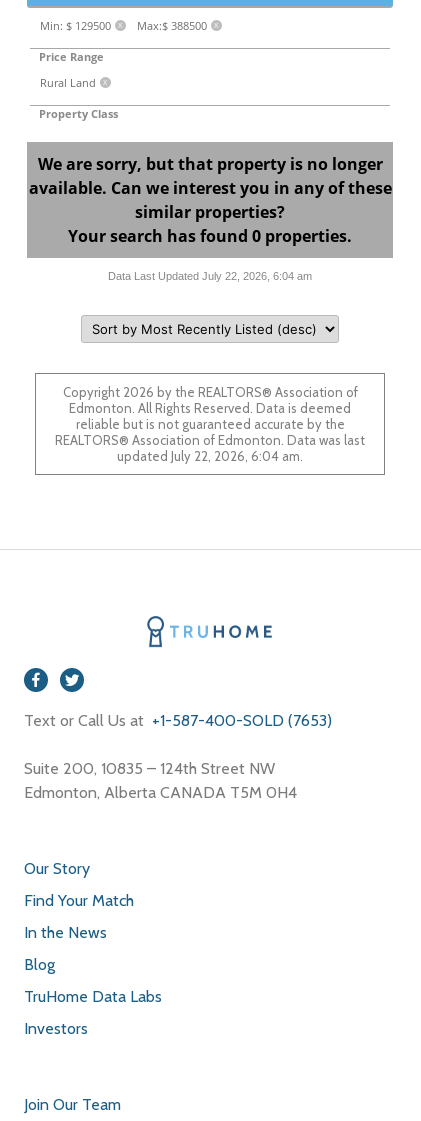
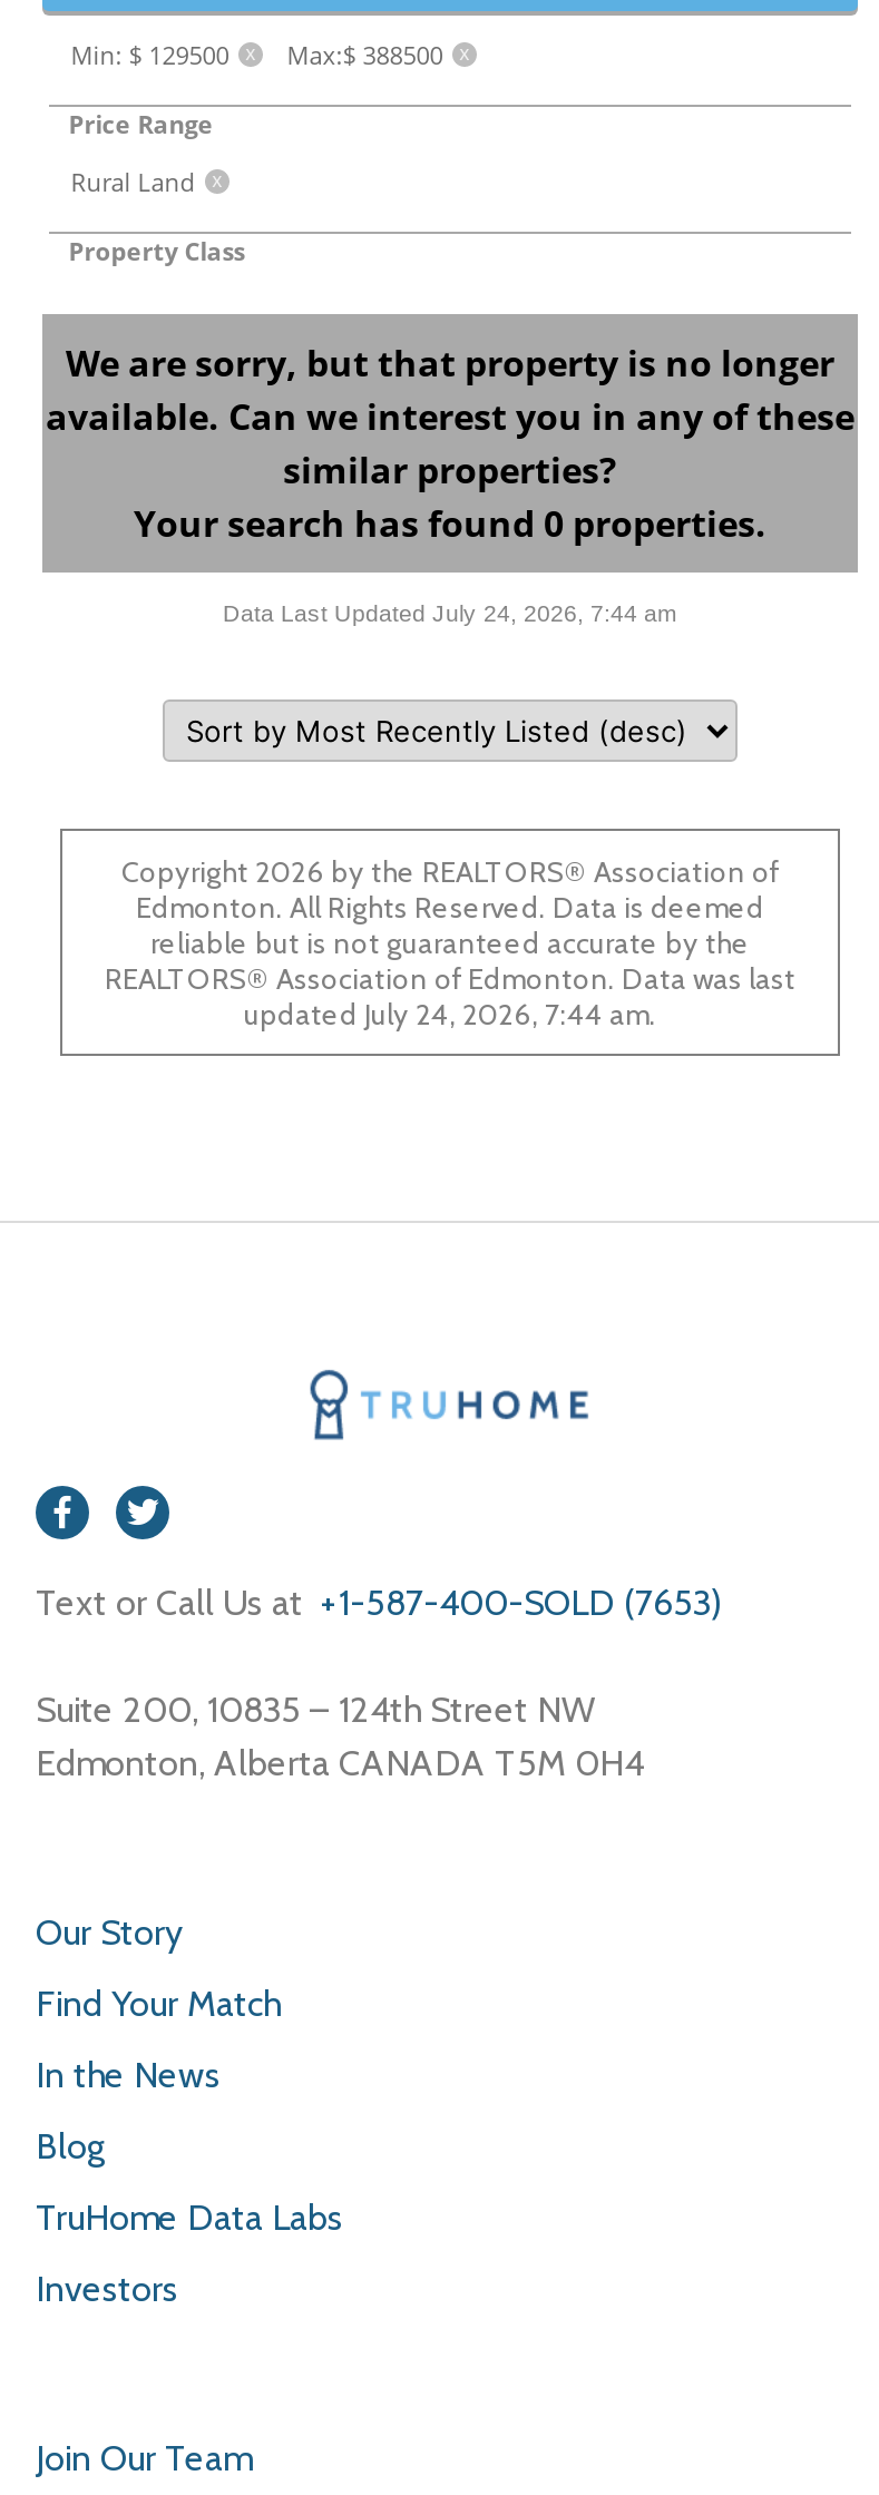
[108,270,312,282] Data Last Updated July 22, 2026, 6:04 am -> [223,599,677,626] Data Last Updated July 24, 2026, 7:44 am
[117,448,303,464] updated July 22, 2026, 6:04 am. -> [244,996,656,1031] updated July 24, 2026, 7:44 am.

